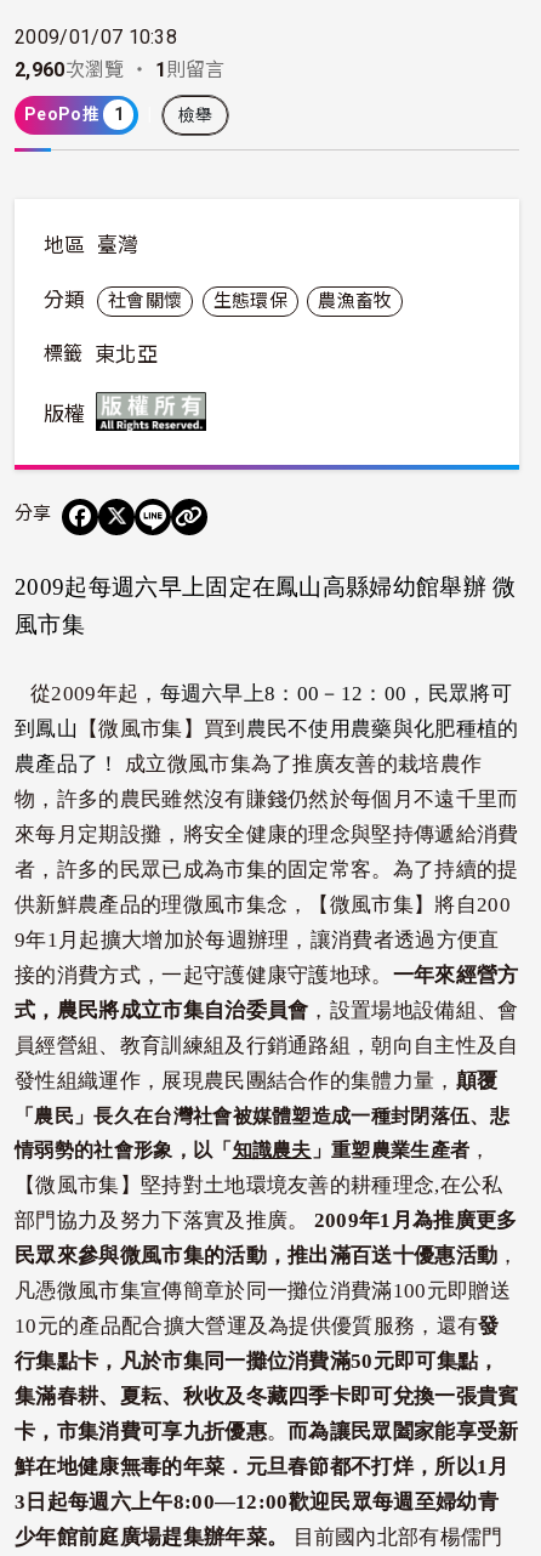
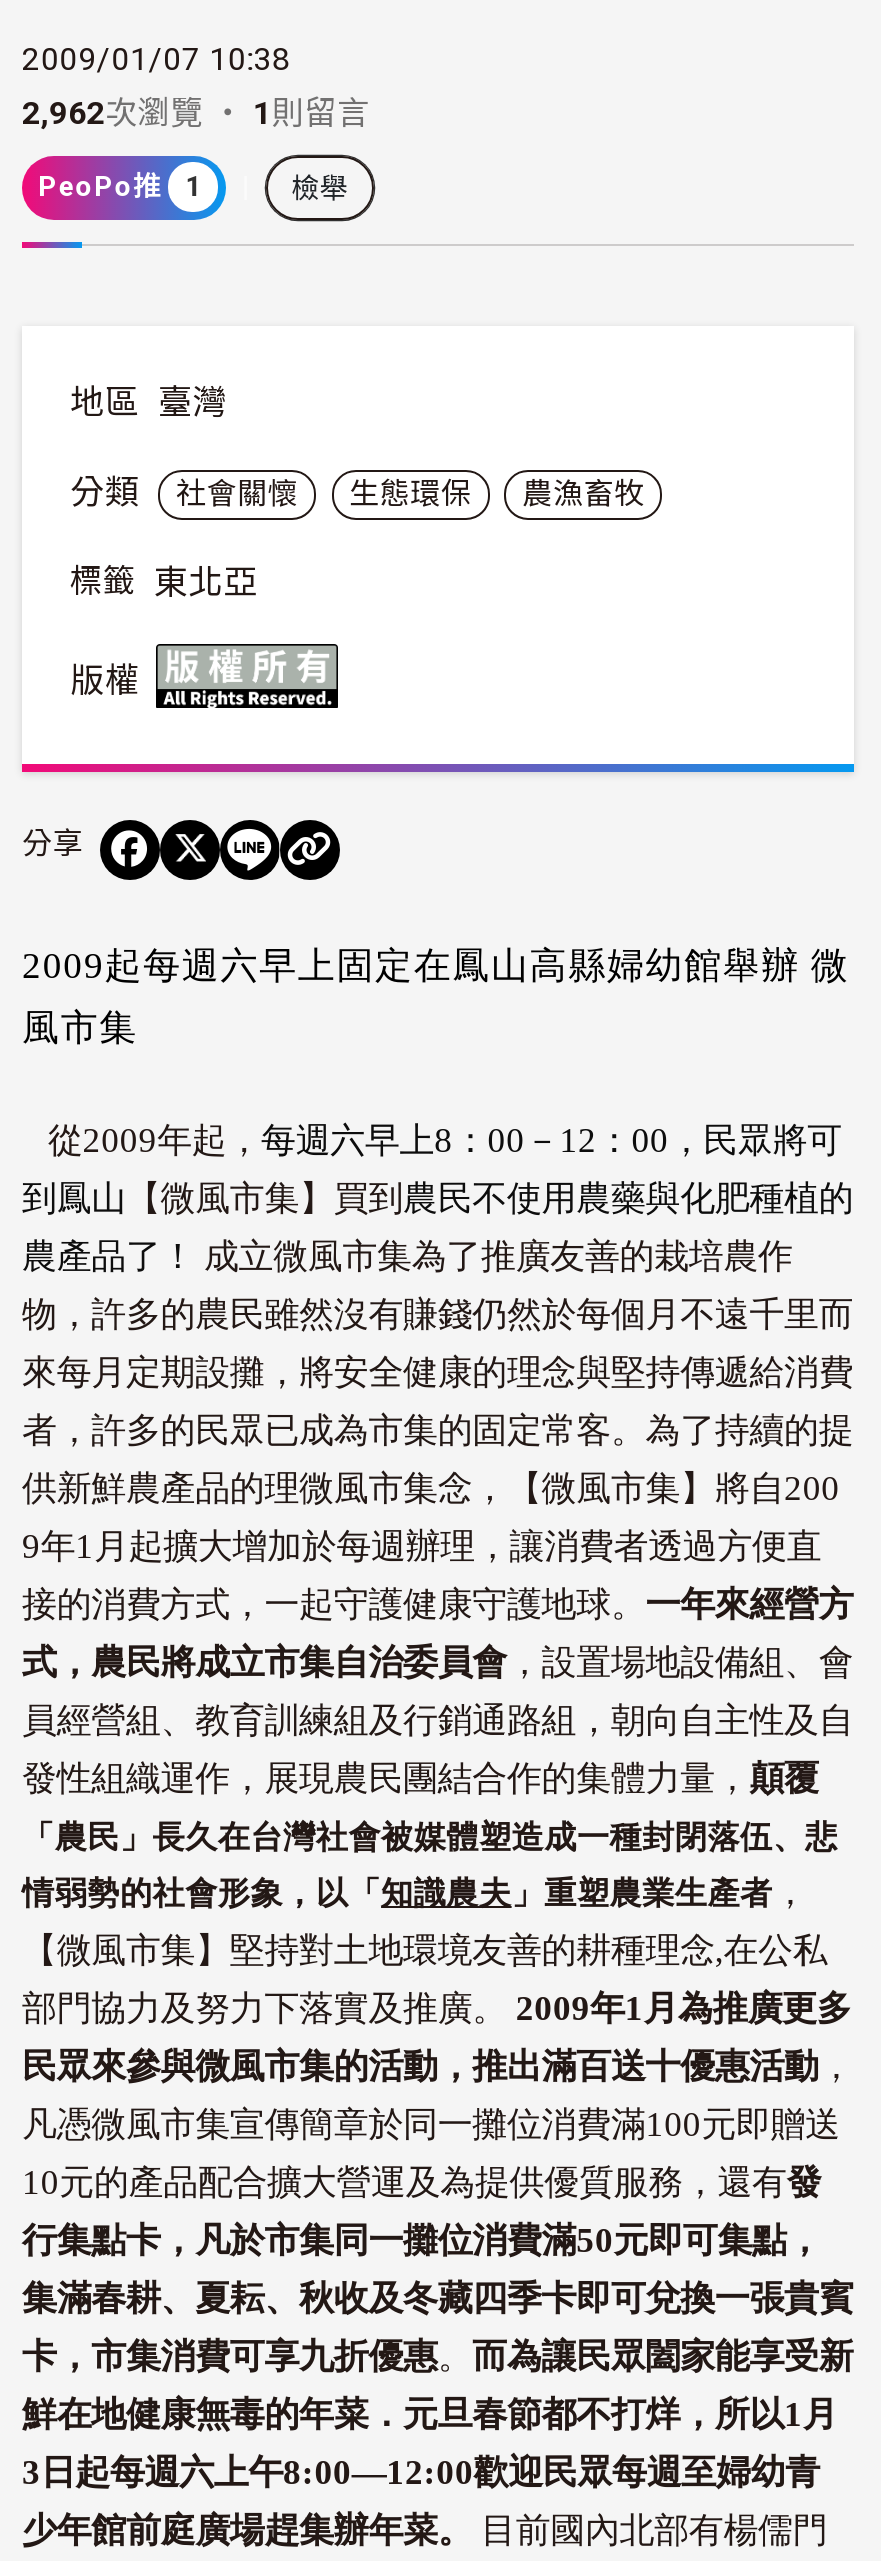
[15,58,225,81] 2,960次瀏覽 ・1則留言 -> [22,94,370,132] 2,962次瀏覽 ・1則留言

